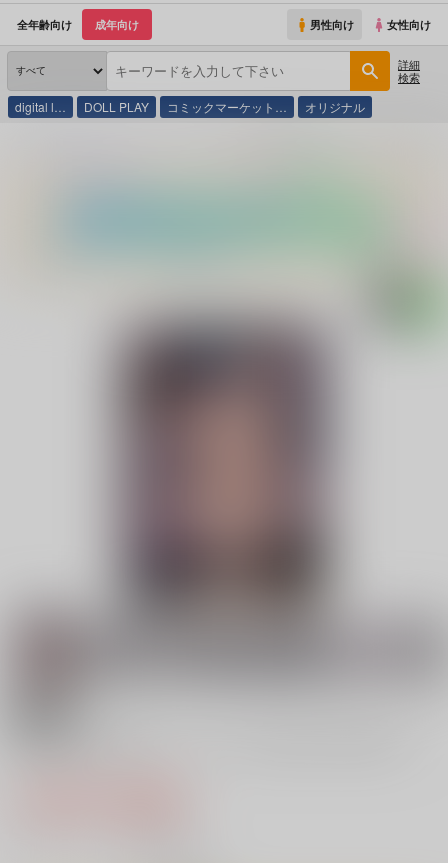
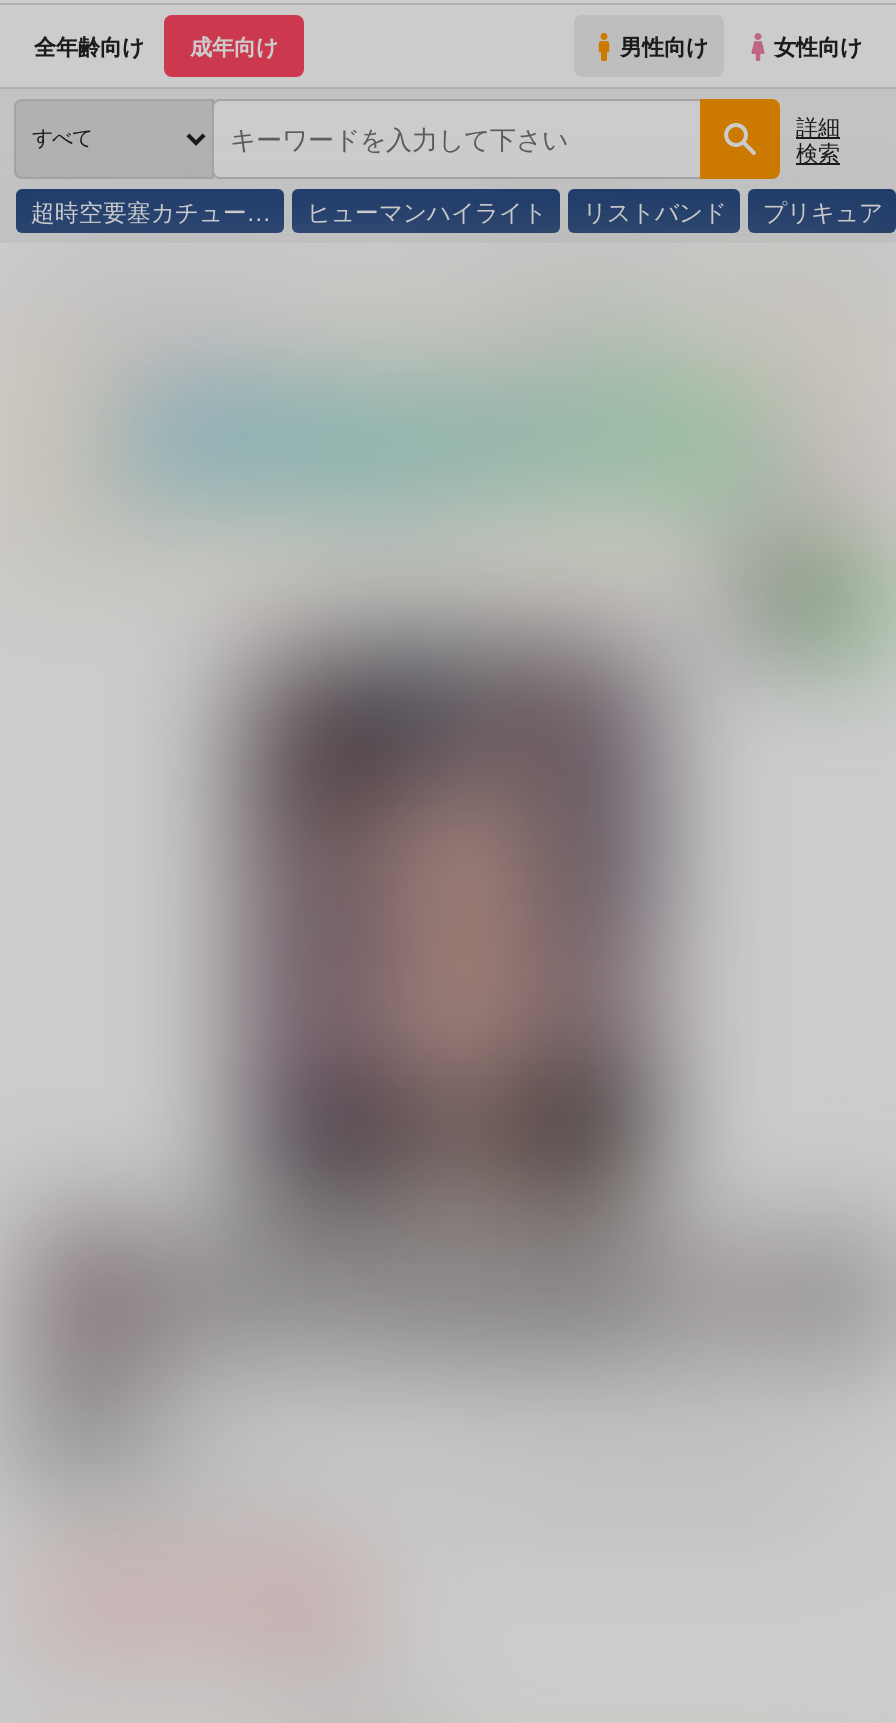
[15,98,365,115] digital l… | DOLL PLAY | コミックマーケット… | オリジナル -> [31,193,883,227] 超時空要塞カチュー… | ヒューマンハイライト | リストバンド | プリキュア

